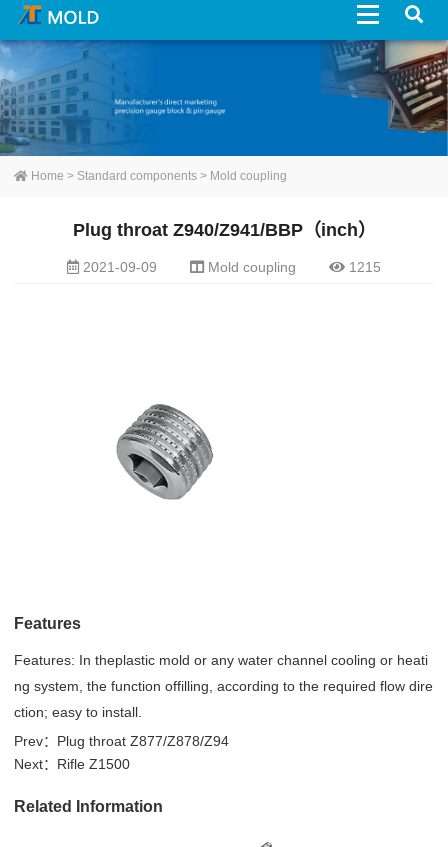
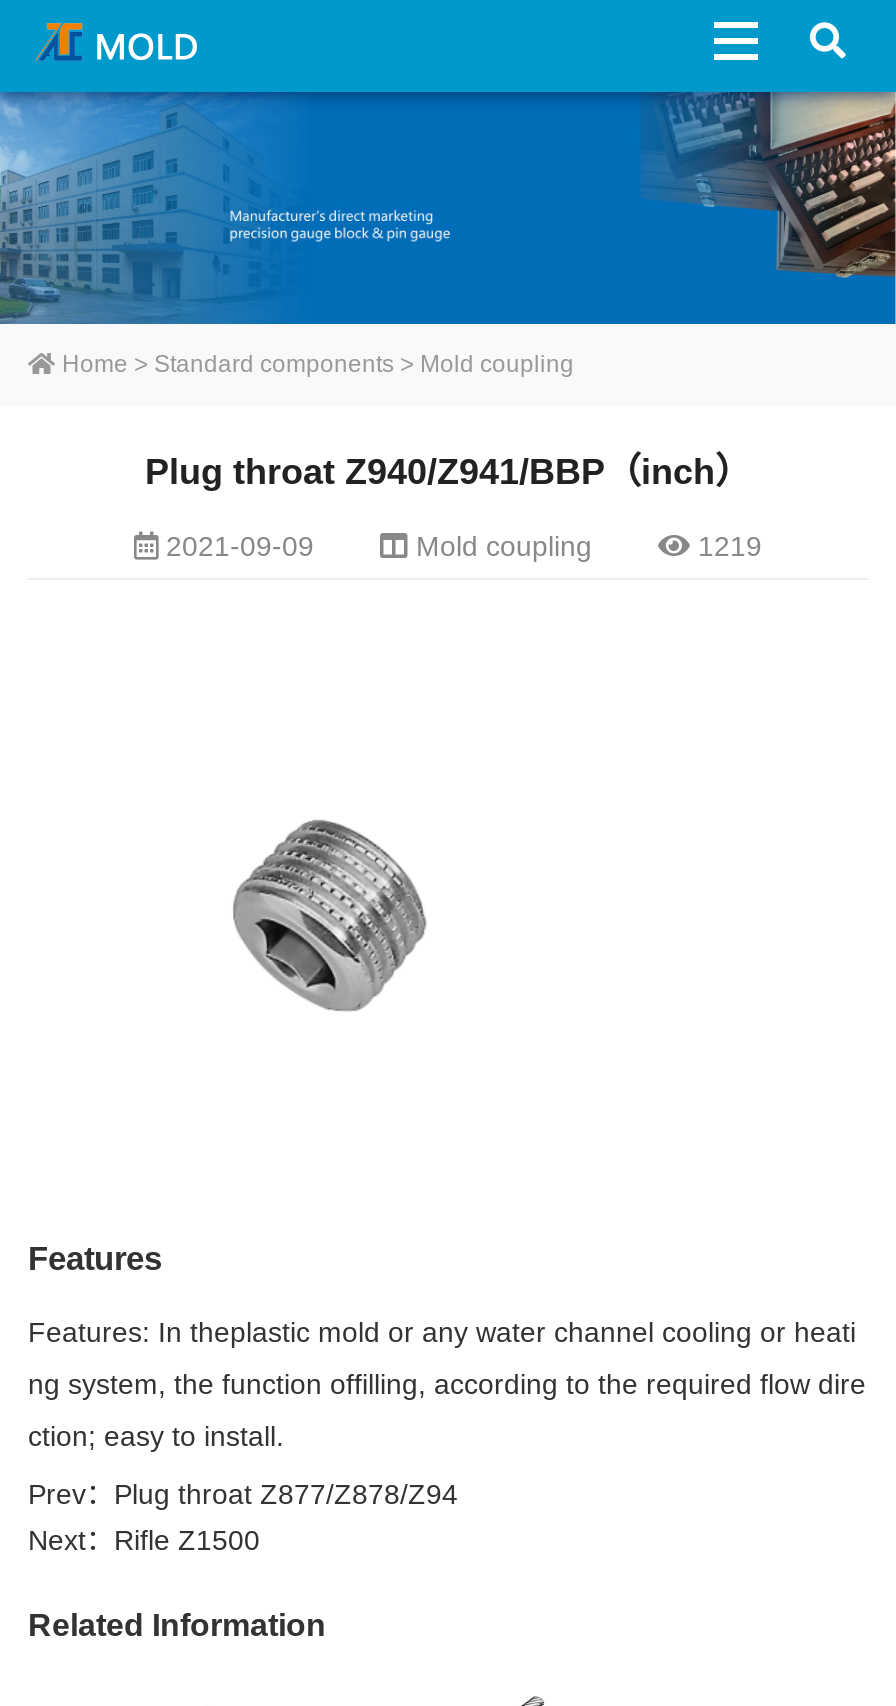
[345,259,381,275] 1215 -> [690,531,762,563] 1219

